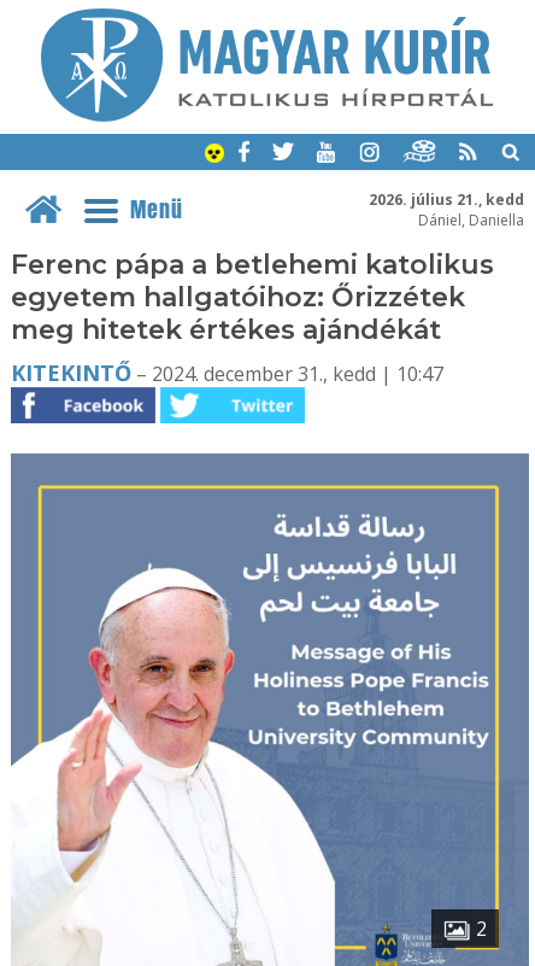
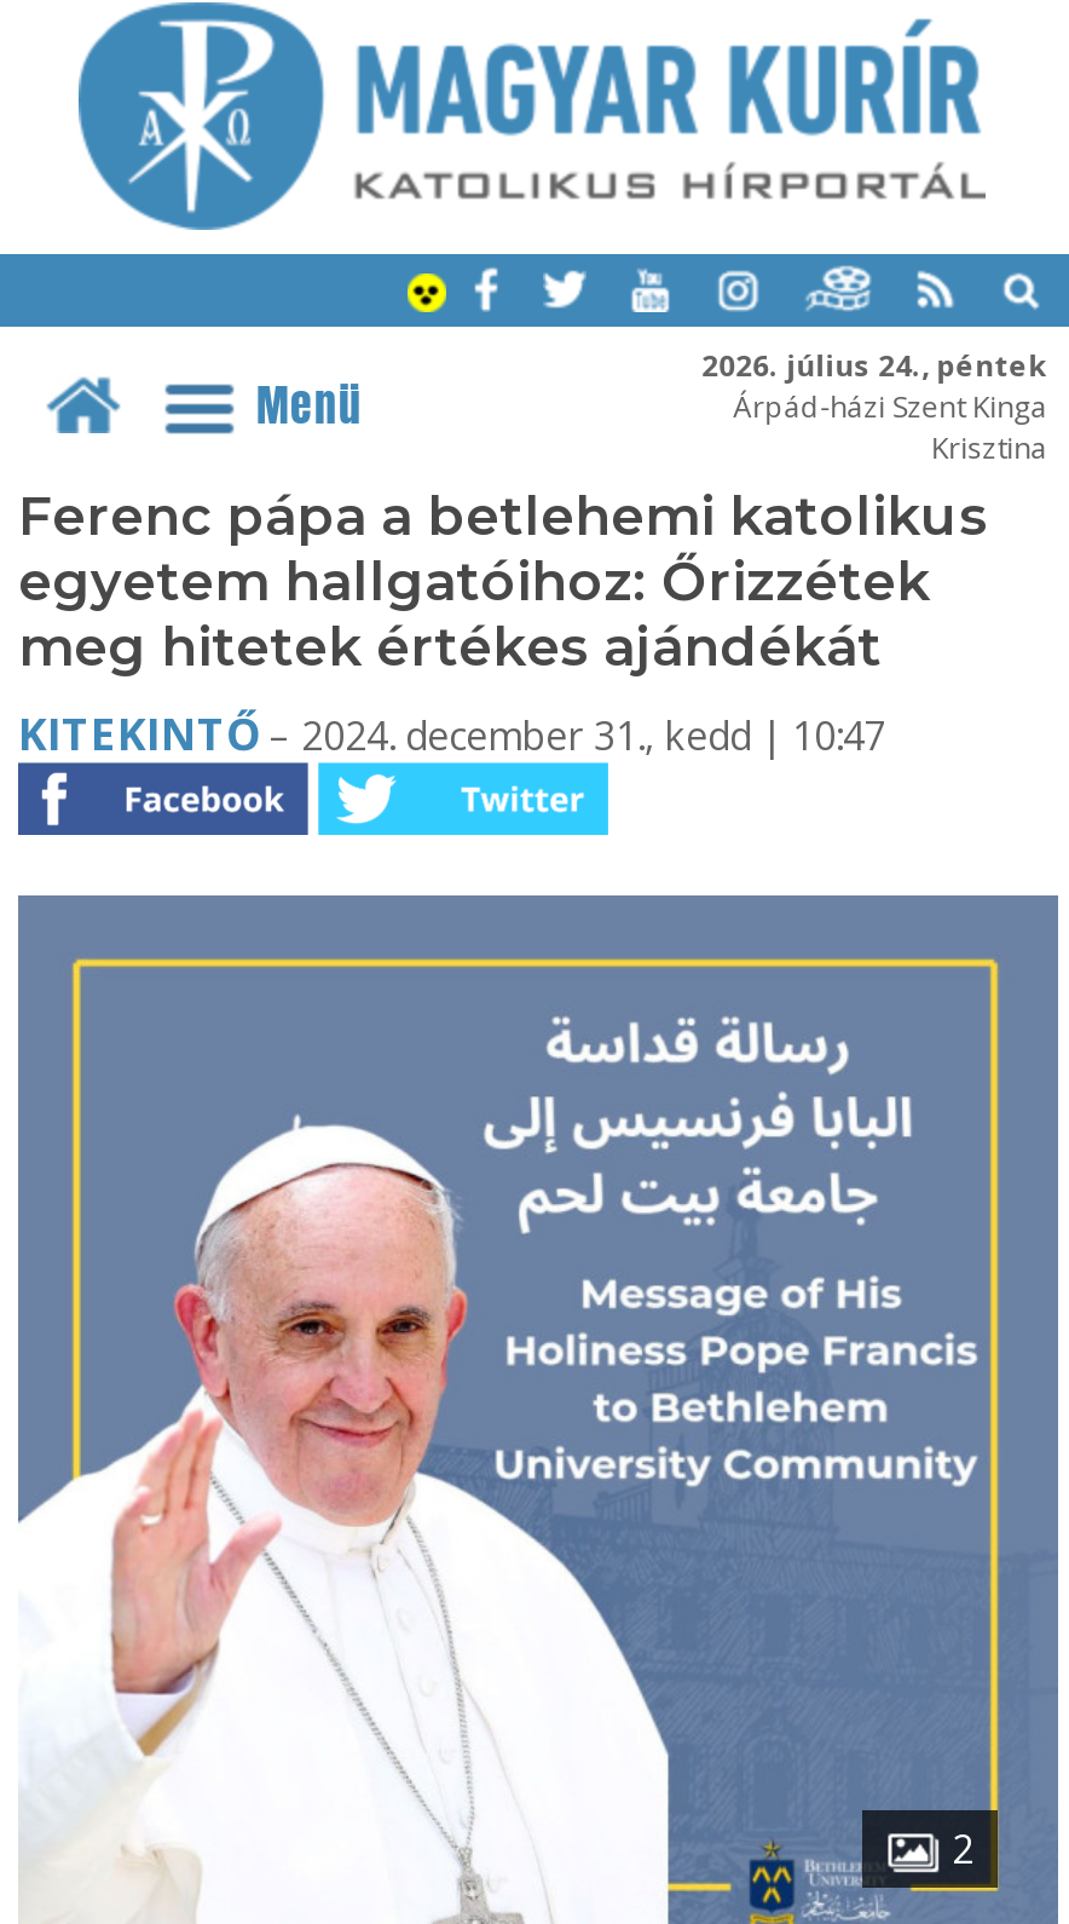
[368,189,524,230] 2026. július 21., kedd | Dániel, Daniella -> [702,344,1047,467] 2026. július 24., péntek | Árpád-házi Szent Kinga | Krisztina

